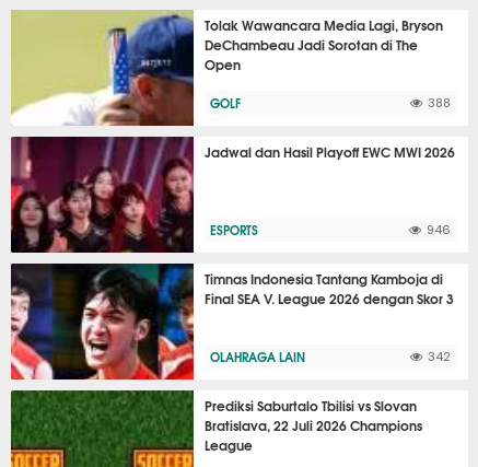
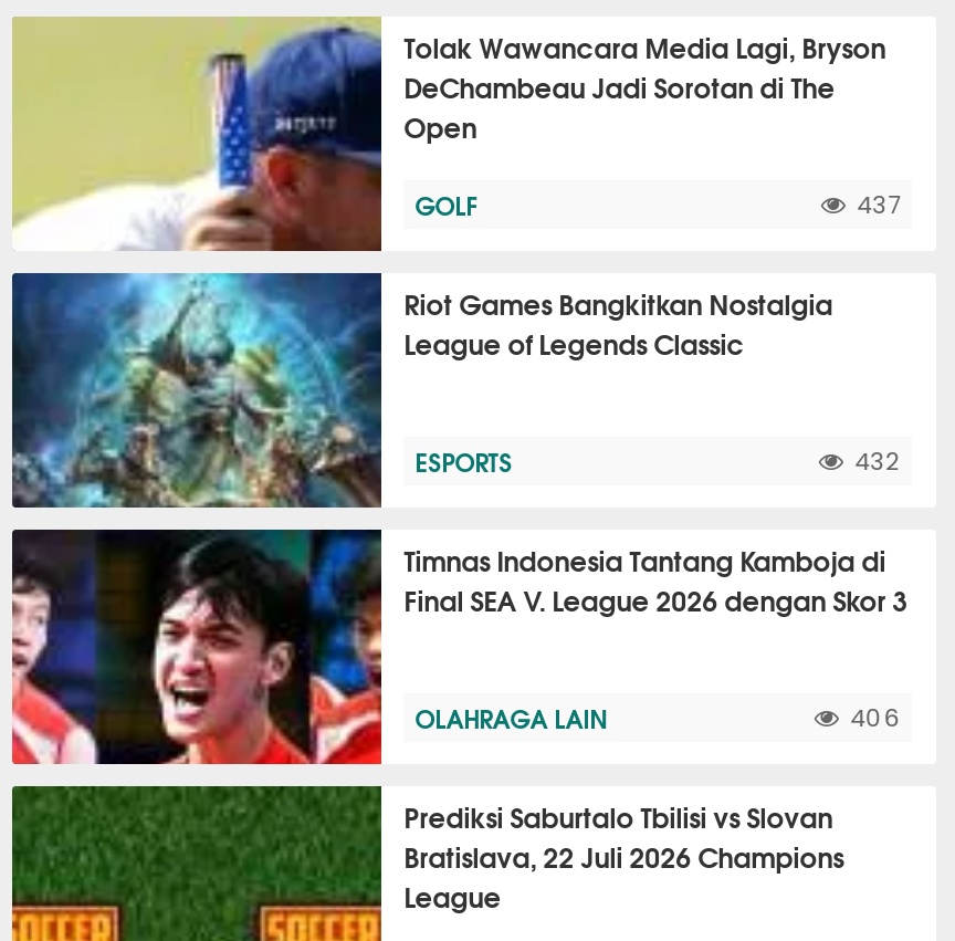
[428,97,451,109] 388 -> [857,194,901,218] 437
[10,136,455,254] [image] | Jadwal dan Hasil Playoff EWC MWI 2026 -> [10,271,833,510] [image] | Riot Games Bangkitkan Nostalgia | League of Legends Classic
[427,224,451,236] 946 -> [855,450,901,474] 432
[428,351,451,363] 342 -> [850,707,901,731] 406

